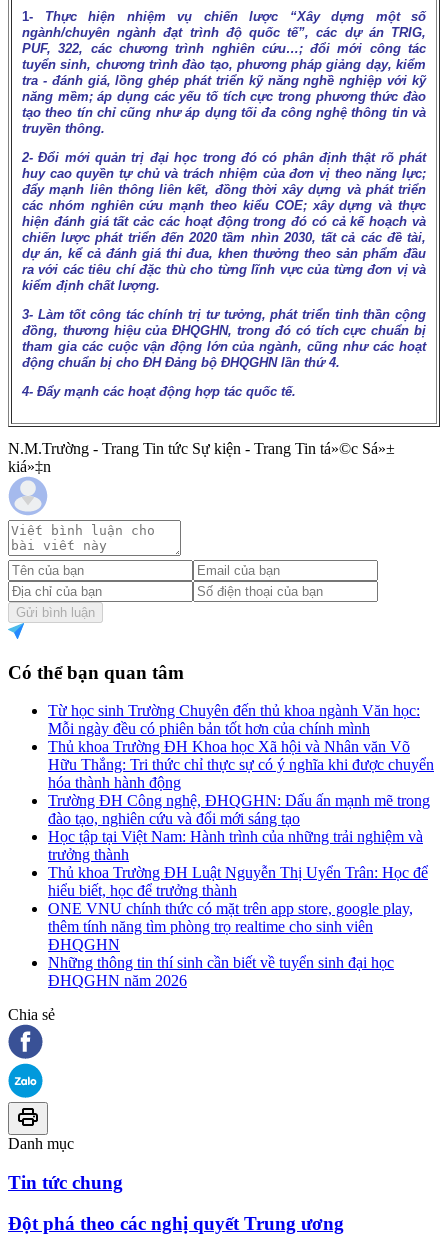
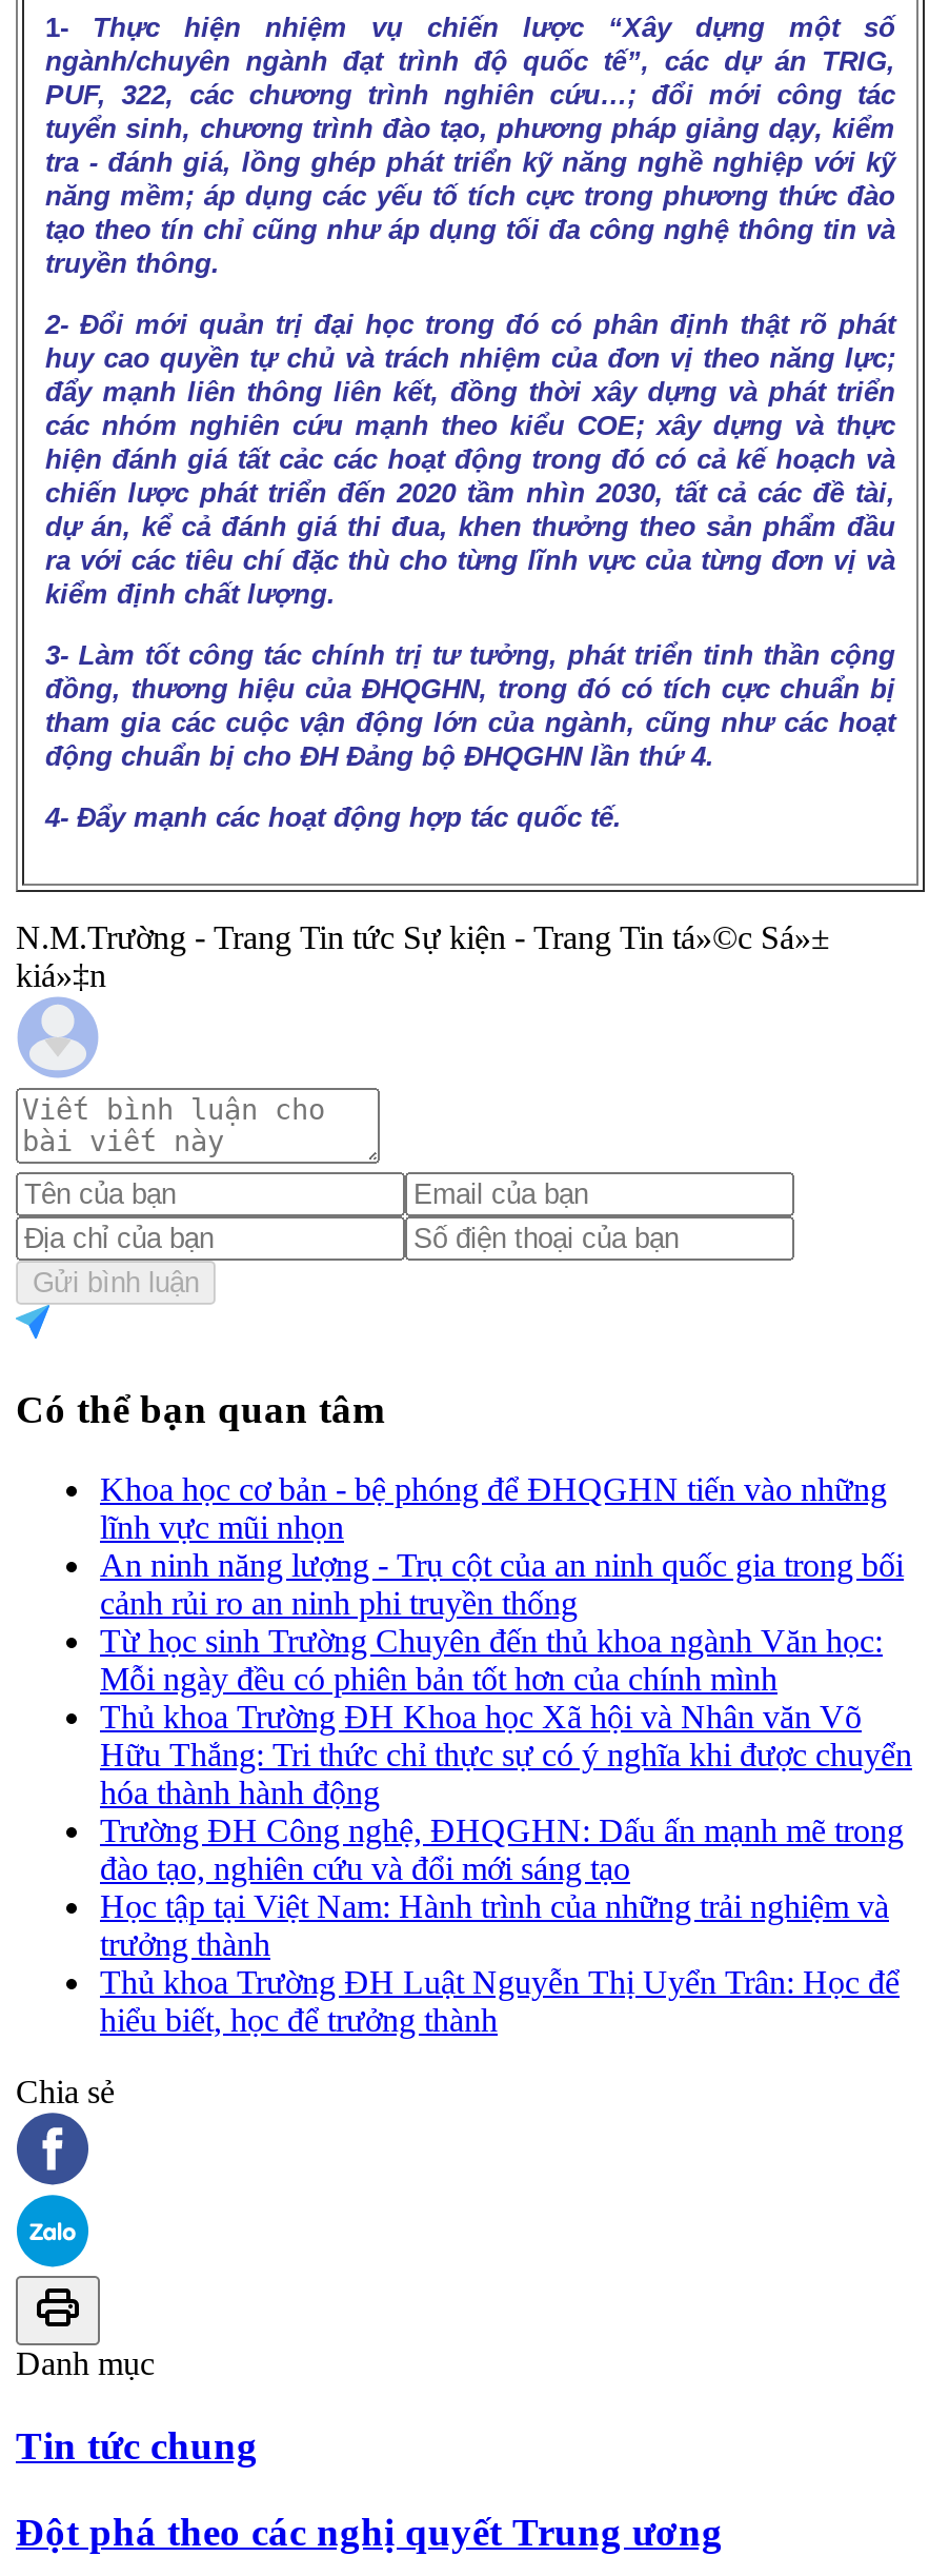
none -> [100,1472,904,1621] Khoa học cơ bản - bệ phóng để ĐHQGHN tiến vào những | lĩnh vực mũi nhọn | An ninh năng lượng - Trụ cột của an ninh quốc gia trong bối | cảnh rủi ro an ninh phi truyền thống
moved [48,702,434,899] -> [100,1623,912,2038]: Từ học sinh Trường Chuyên đến thủ khoa ngành Văn học: | Mỗi ngày đều có phiên bản tốt hơn của chính mình | Thủ khoa Trường ĐH Khoa học Xã hội và Nhân văn Võ | ... | Thủ khoa Trường ĐH Luật Nguyễn Thị Uyển Trân: Học để | hiểu biết, học để trưởng thành
[48,900,413,989] ONE VNU chính thức có mặt trên app store, google play, | thêm tính năng tìm phòng trọ realtime cho sinh viên | ĐHQGHN | Những thông tin thí sinh cần biết về tuyển sinh đại học | ĐHQGHN năm 2026 -> none

